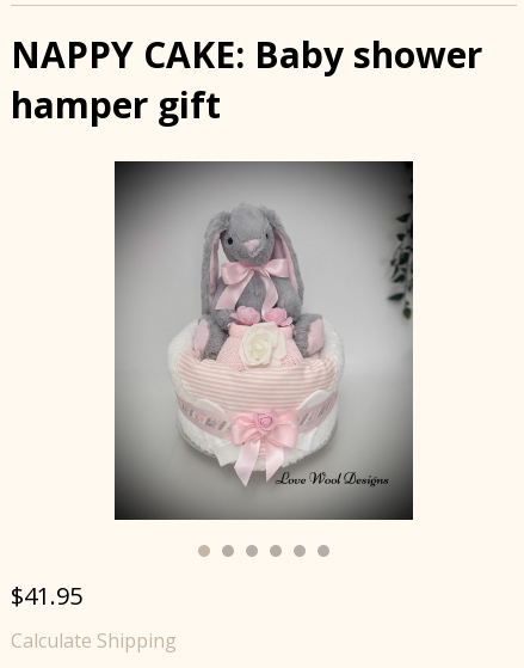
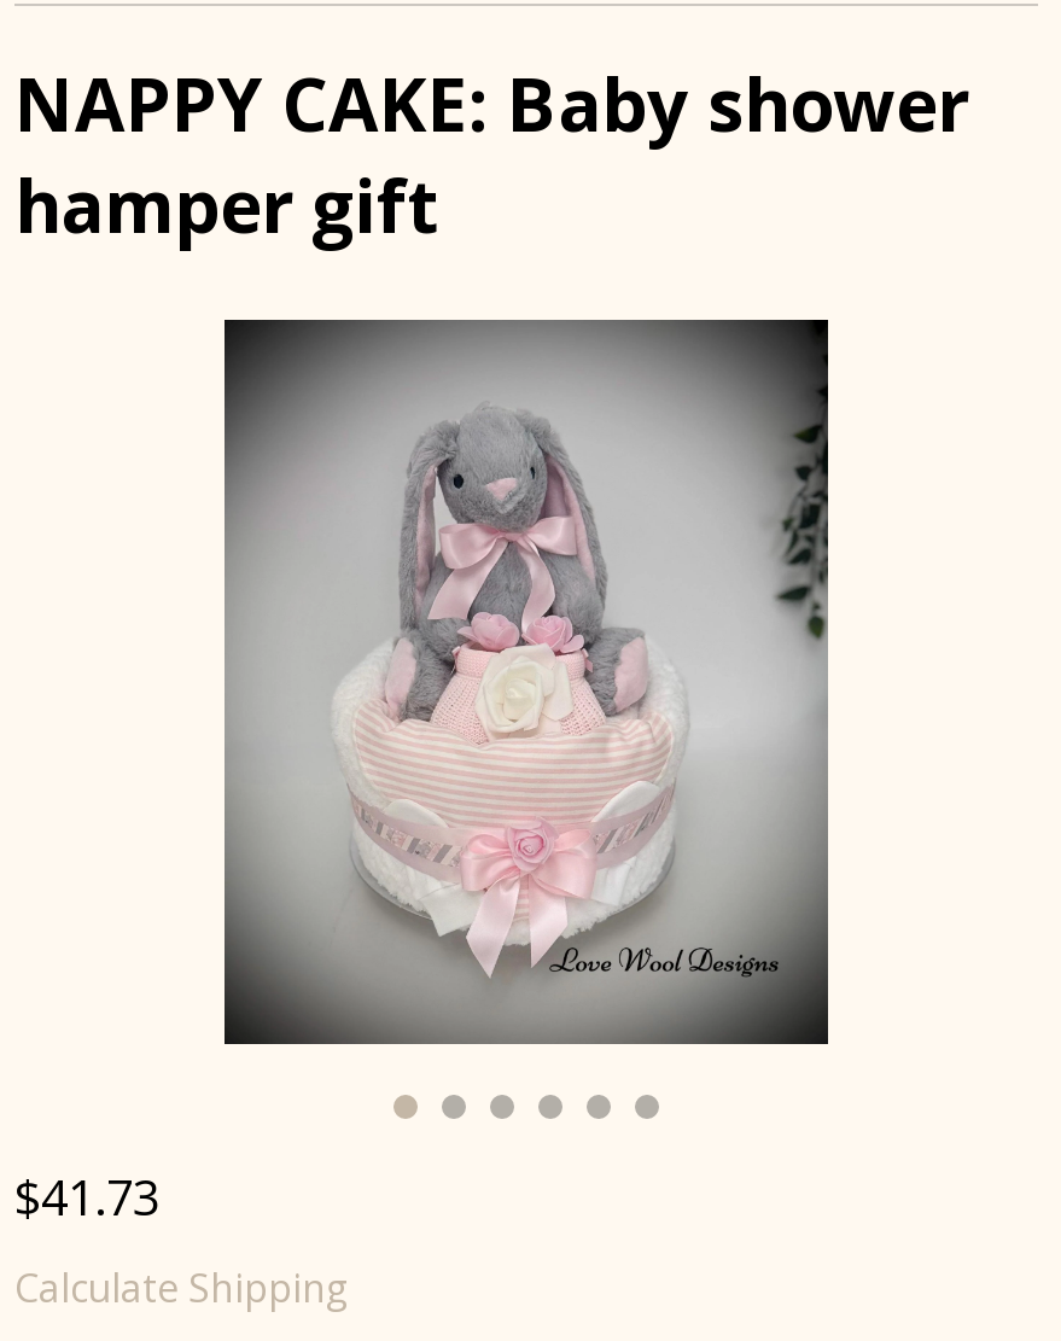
[11,580,82,612] $41.95 -> [14,1165,159,1230] $41.73

